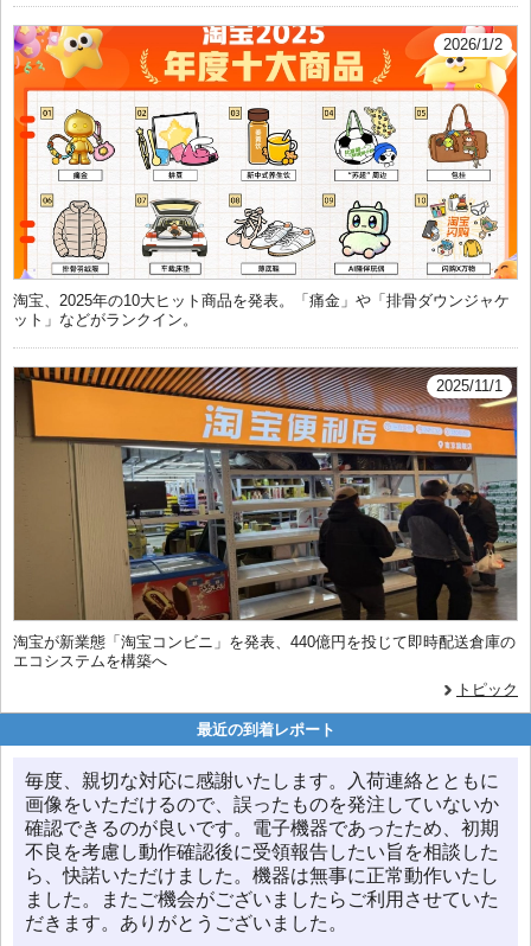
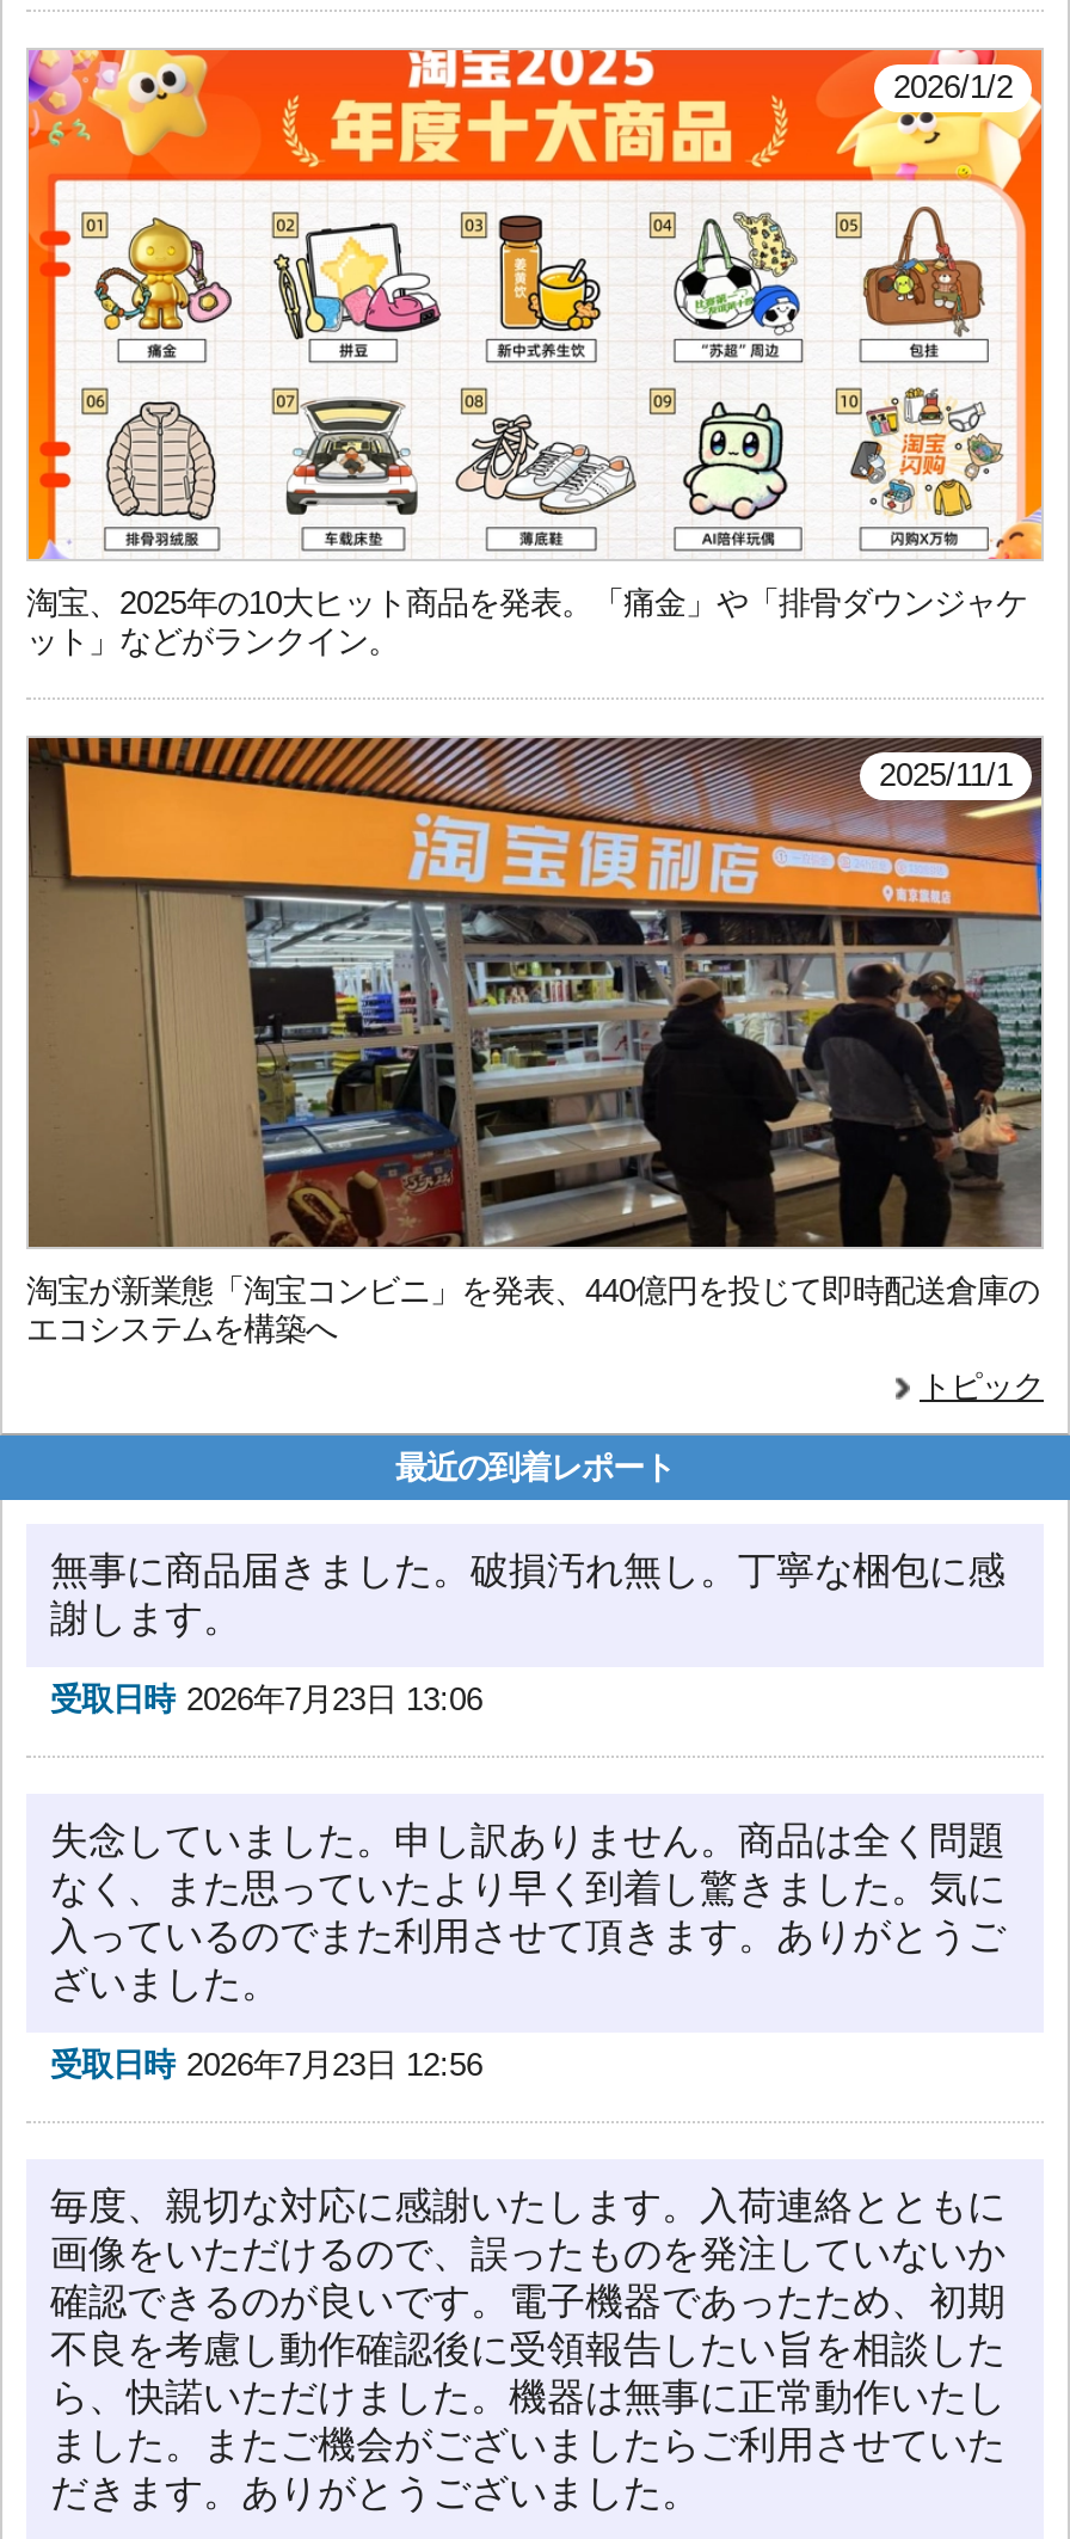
none -> [50,1551,1006,1719] 無事に商品届きました。破損汚れ無し。丁寧な梱包に感 | 謝します。 | 受取日時 2026年7月23日 13:06
none -> [50,1821,1006,2084] 失念していました。申し訳ありません。商品は全く問題 | なく、また思っていたより早く到着し驚きました。気に | 入っているのでまた利用させて頂きます。ありがとうご | ざいました。 | 受取日時 2026年7月23日 12:56

